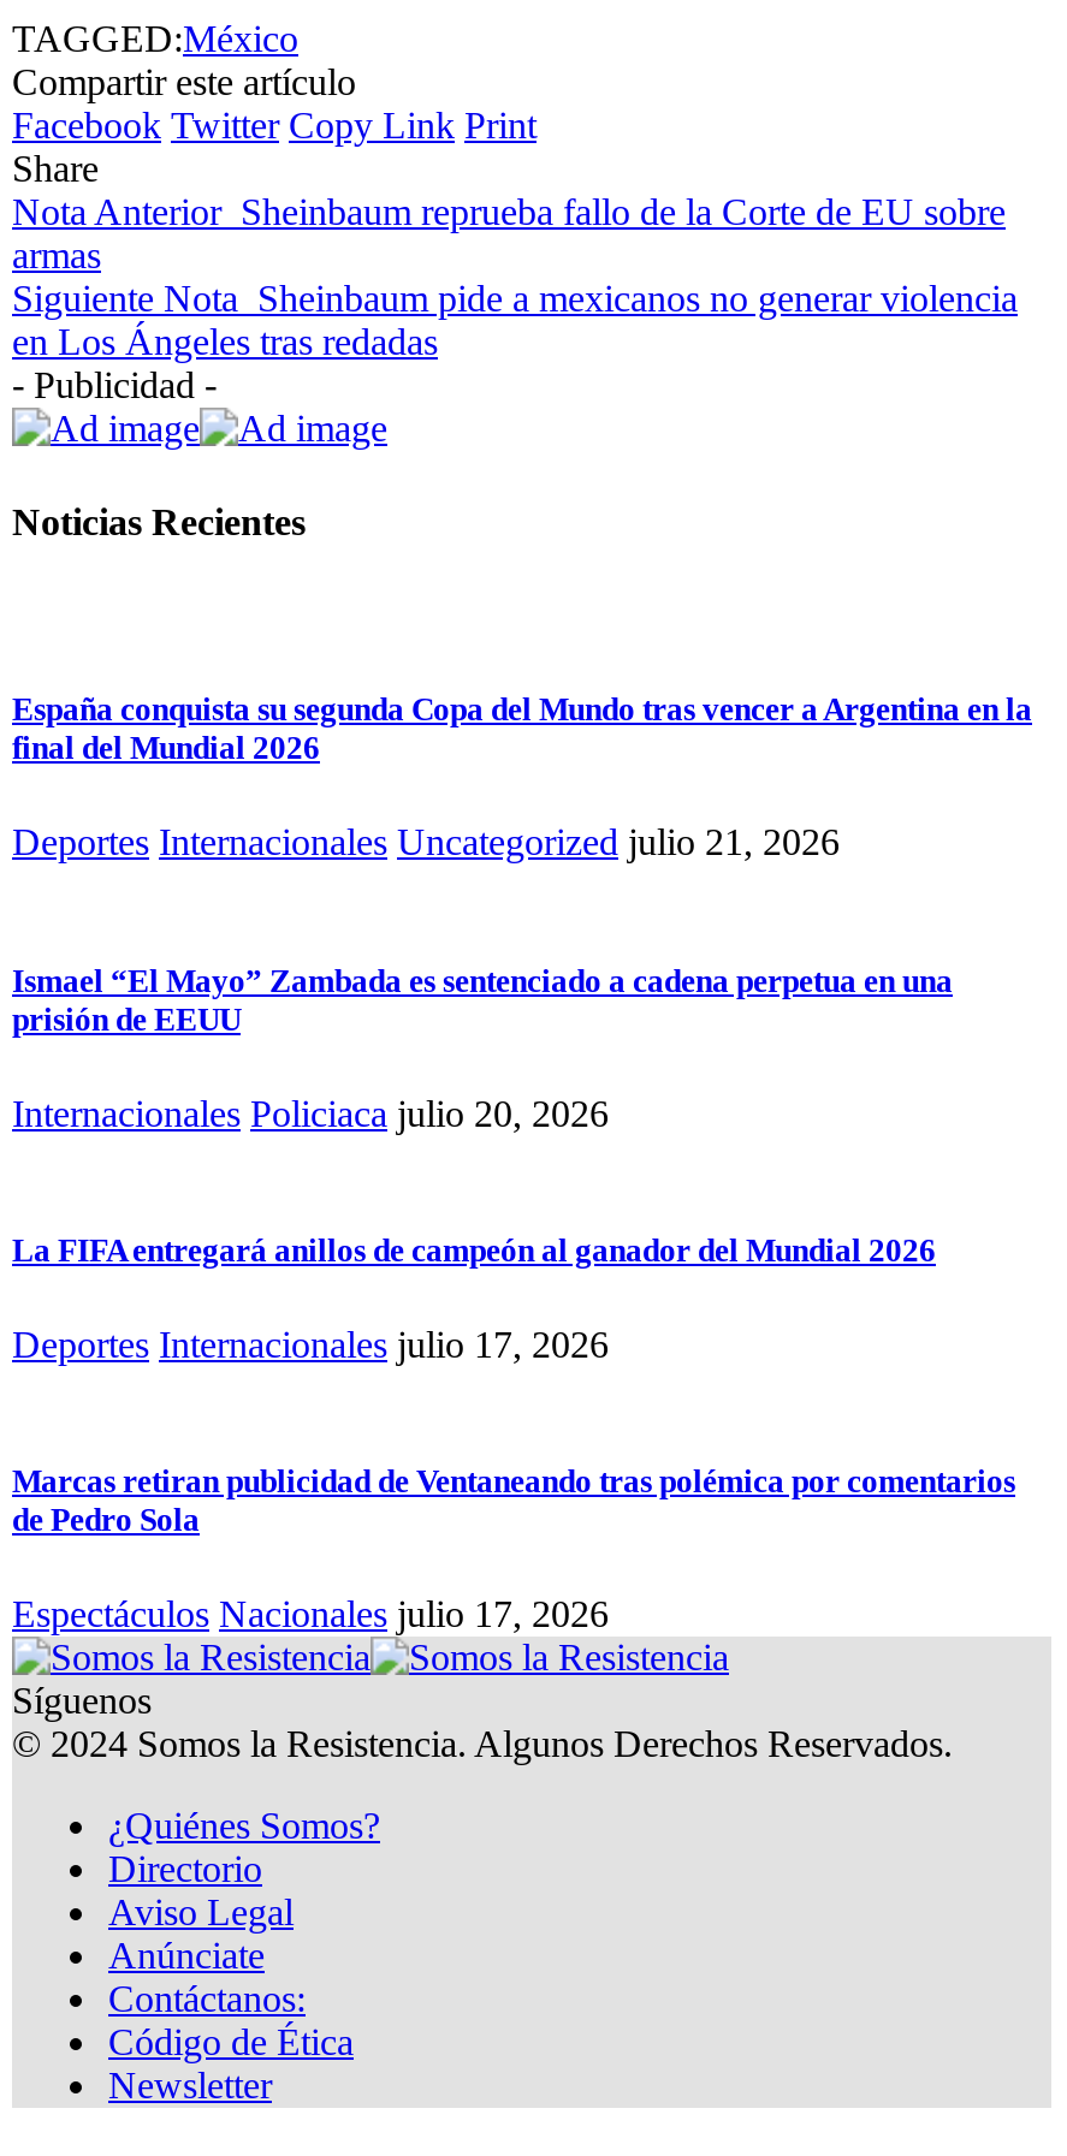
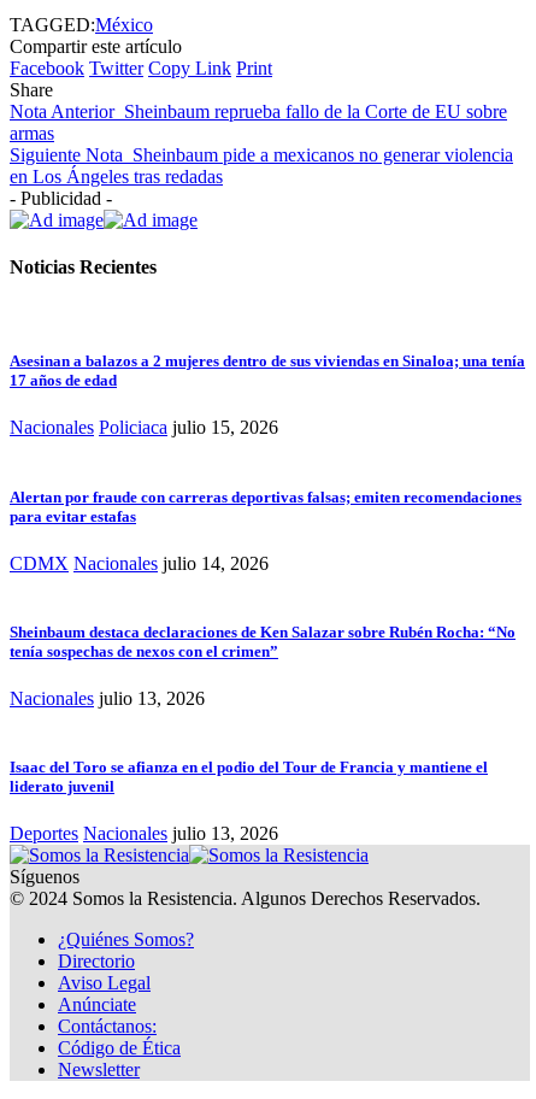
[12,692,1032,767] España conquista su segunda Copa del Mundo tras vencer a Argentina en la | final del Mundial 2026 -> [10,352,525,390] Asesinan a balazos a 2 mujeres dentro de sus viviendas en Sinaloa; una tenía | 17 años de edad
[12,822,840,863] Deportes Internacionales Uncategorized julio 21, 2026 -> [10,417,278,438] Nacionales Policiaca julio 15, 2026
[12,962,953,1037] Ismael “El Mayo” Zambada es sentenciado a cadena perpetua en una | prisión de EEUU -> [10,488,522,525] Alertan por fraude con carreras deportivas falsas; emiten recomendaciones | para evitar estafas
[12,1093,609,1133] Internacionales Policiaca julio 20, 2026 -> [10,553,269,573] CDMX Nacionales julio 14, 2026
[12,1233,936,1269] La FIFA entregará anillos de campeón al ganador del Mundial 2026 -> [10,623,516,660] Sheinbaum destaca declaraciones de Ken Salazar sobre Rubén Rocha: “No | tenía sospechas de nexos con el crimen”
[12,1324,609,1365] Deportes Internacionales julio 17, 2026 -> [10,688,205,709] Nacionales julio 13, 2026
[12,1464,1015,1539] Marcas retiran publicidad de Ventaneando tras polémica por comentarios | de Pedro Sola -> [10,758,488,796] Isaac del Toro se afianza en el podio del Tour de Francia y mantiene el | liderato juvenil
[12,1594,609,1635] Espectáculos Nacionales julio 17, 2026 -> [10,824,278,844] Deportes Nacionales julio 13, 2026

